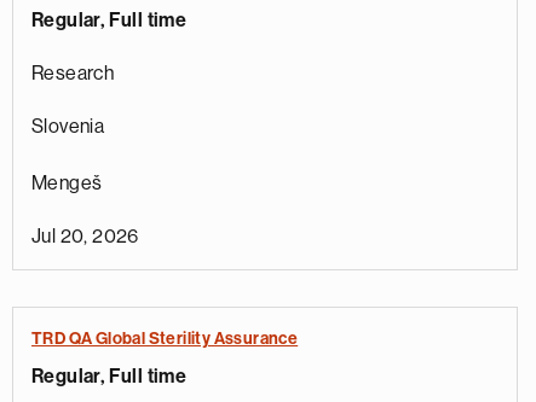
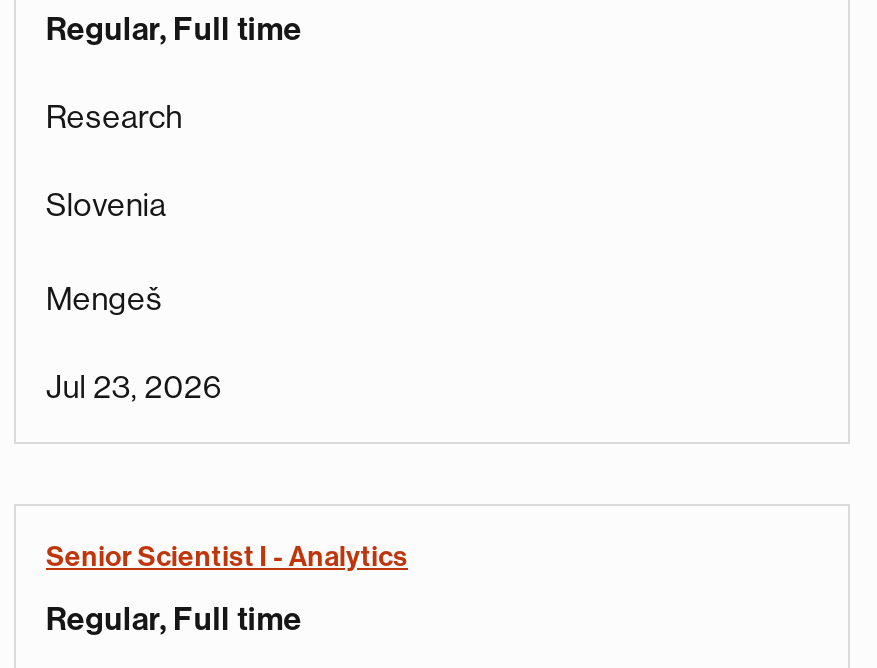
[31,227,139,246] Jul 20, 2026 -> [46,372,222,404] Jul 23, 2026
[31,330,298,346] TRD QA Global Sterility Assurance -> [46,542,408,570] Senior Scientist I - Analytics

